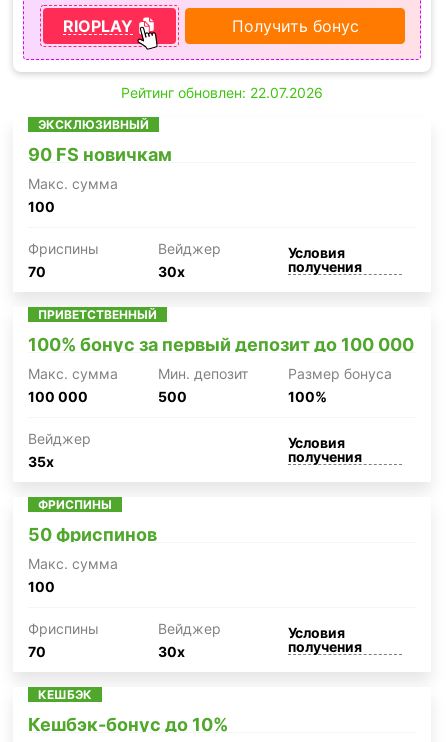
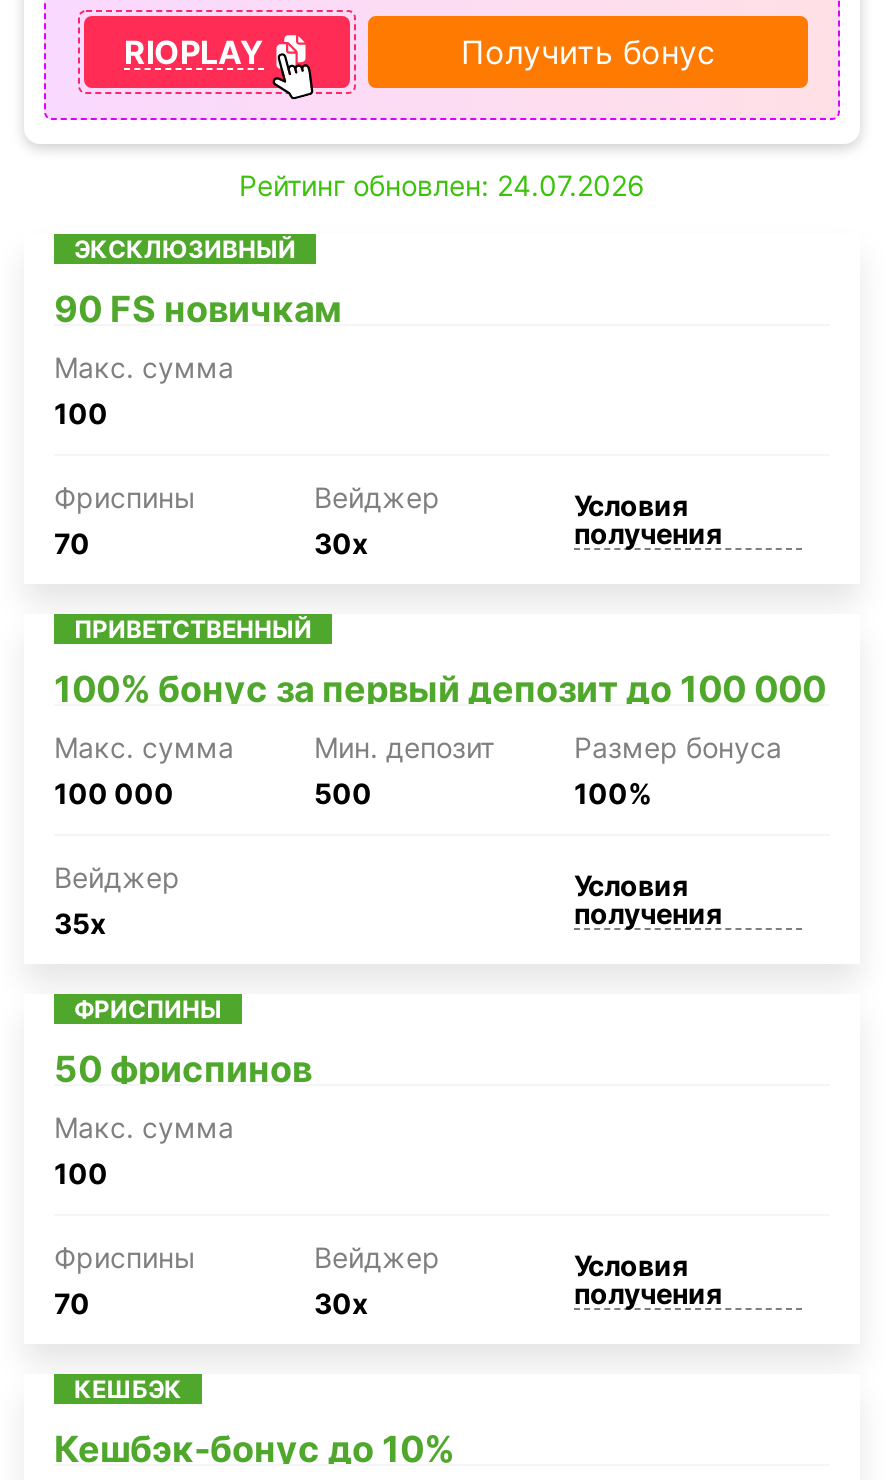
[121,84,323,101] Рейтинг обновлен: 22.07.2026 -> [239,168,645,202] Рейтинг обновлен: 24.07.2026

